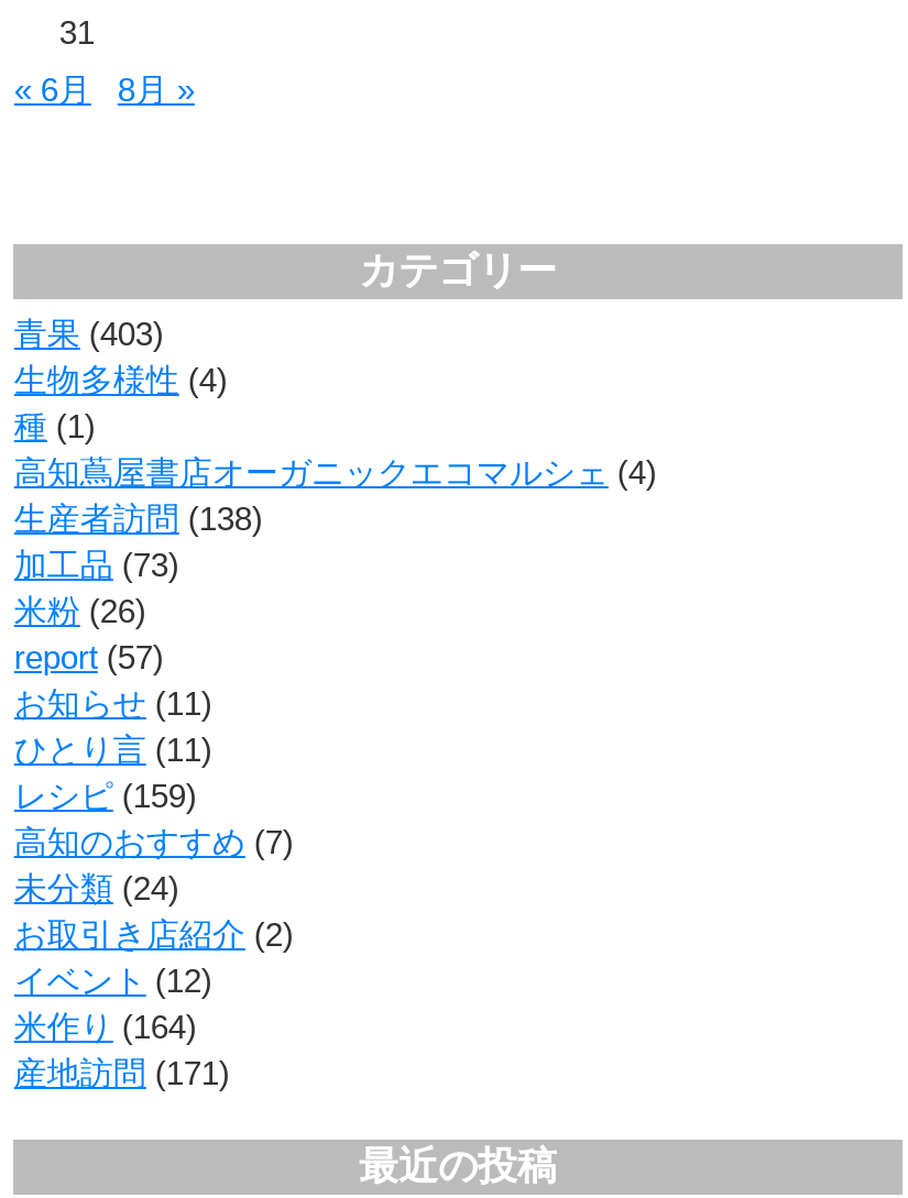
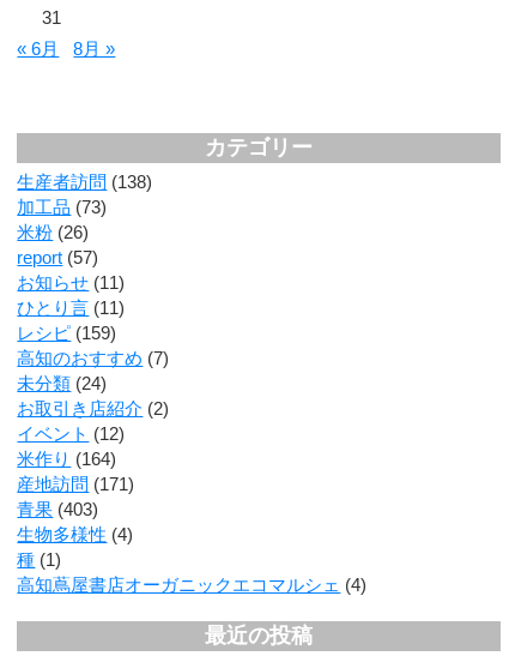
moved [14,315,657,491] -> [17,499,367,595]: 青果(403) | 生物多様性(4) | 種(1) | 高知蔦屋書店オーガニックエコマルシェ(4)
moved [14,499,294,1091] -> [17,171,169,494]: 生産者訪問(138) | 加工品(73) | 米粉(26) | ... | 米作り(164) | 産地訪問(171)

